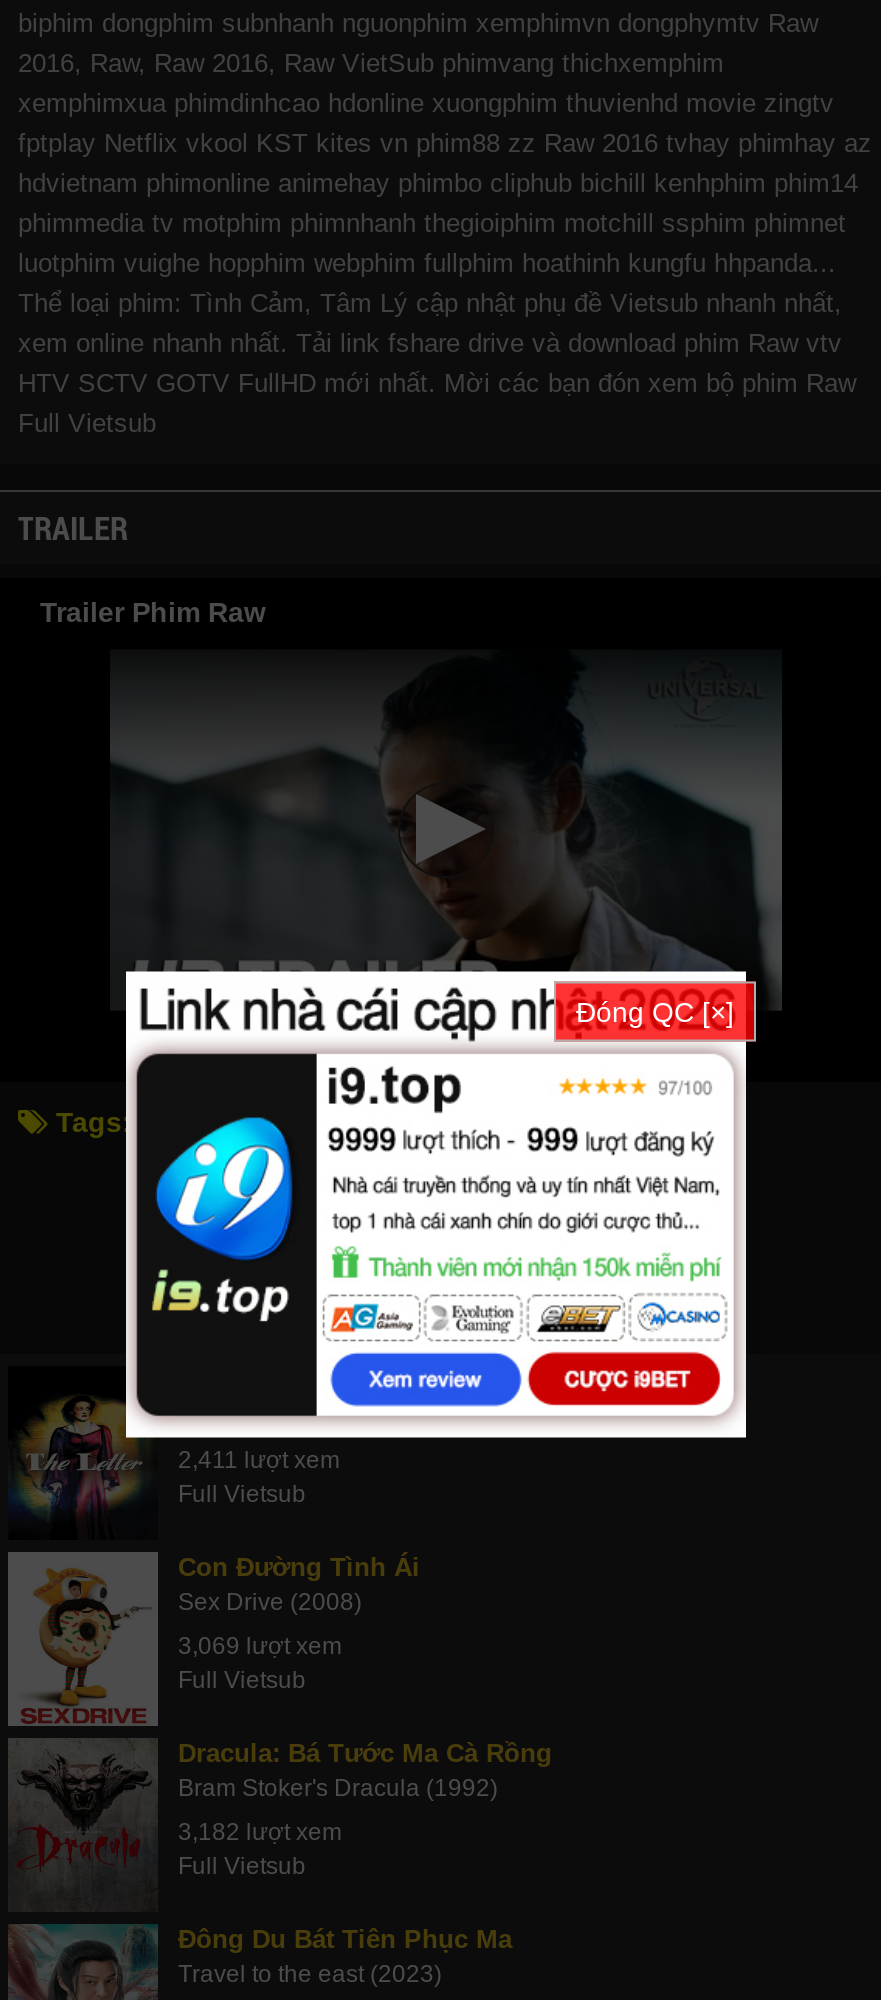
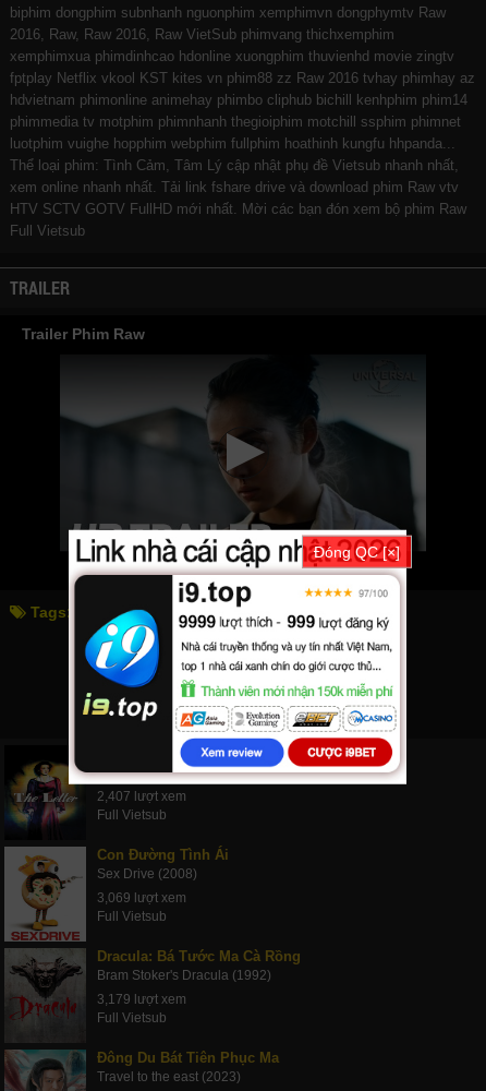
[178,1446,340,1474] 2,411 lượt xem -> [97,789,186,804] 2,407 lượt xem
[178,1818,342,1846] 3,182 lượt xem -> [97,992,186,1007] 3,179 lượt xem

